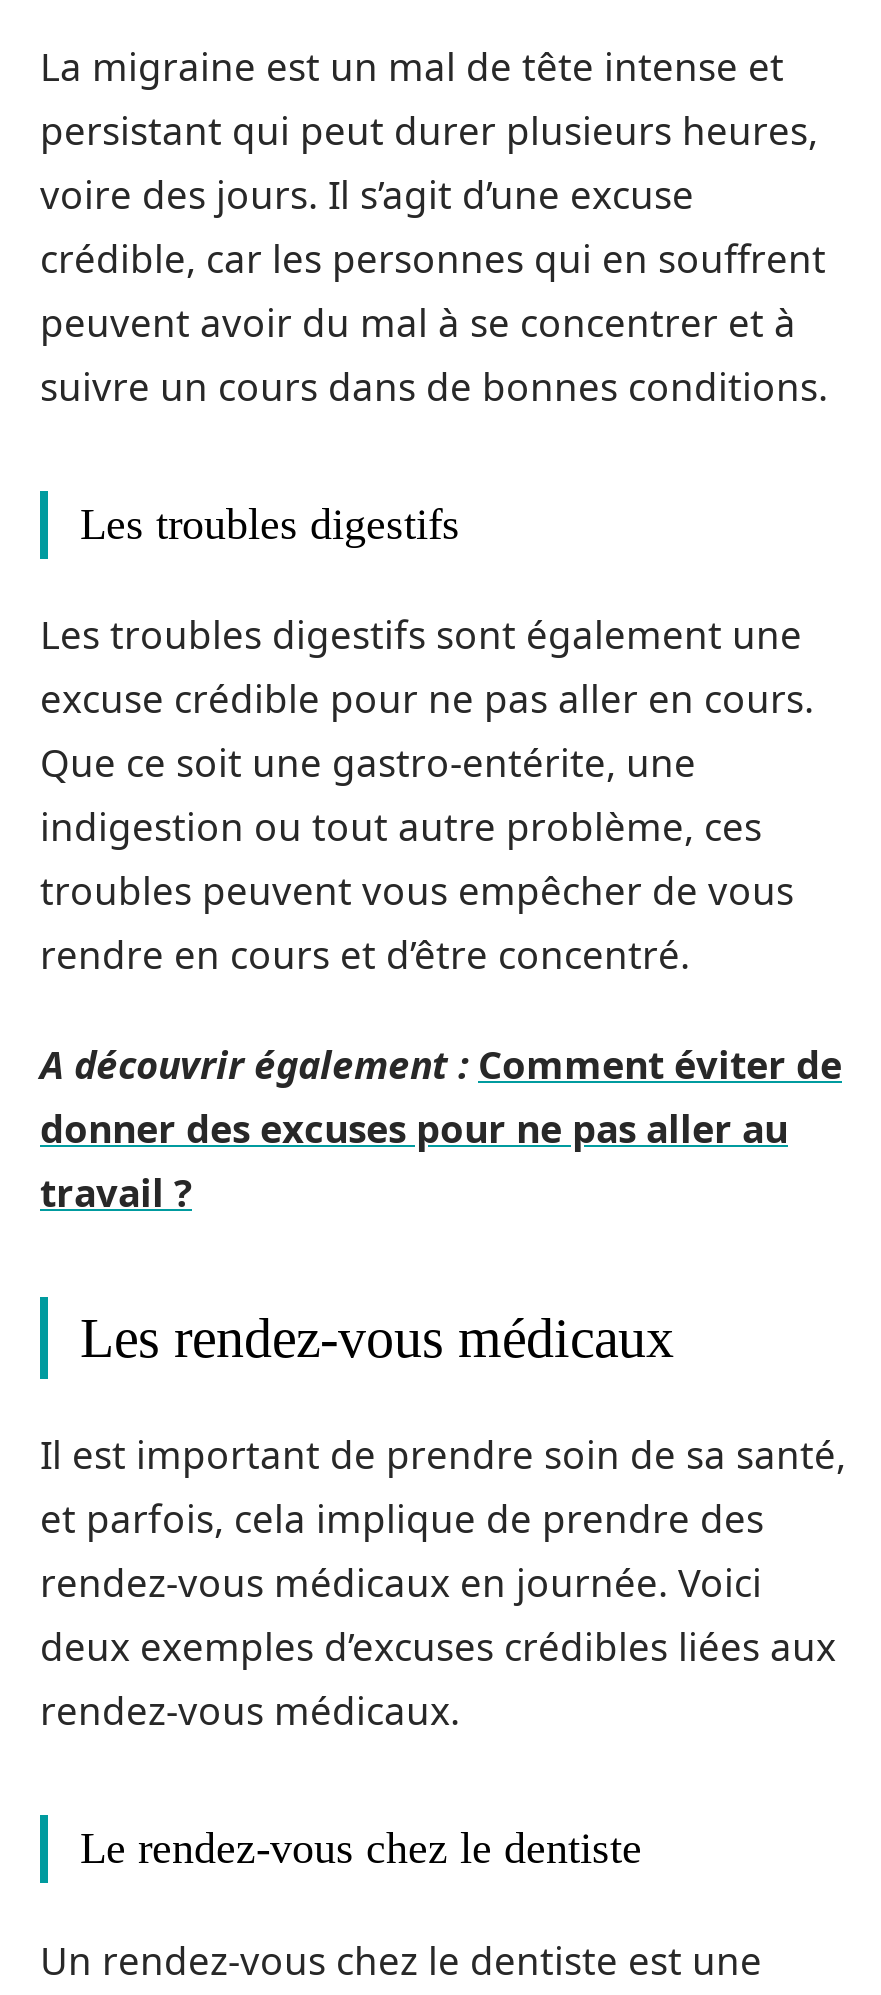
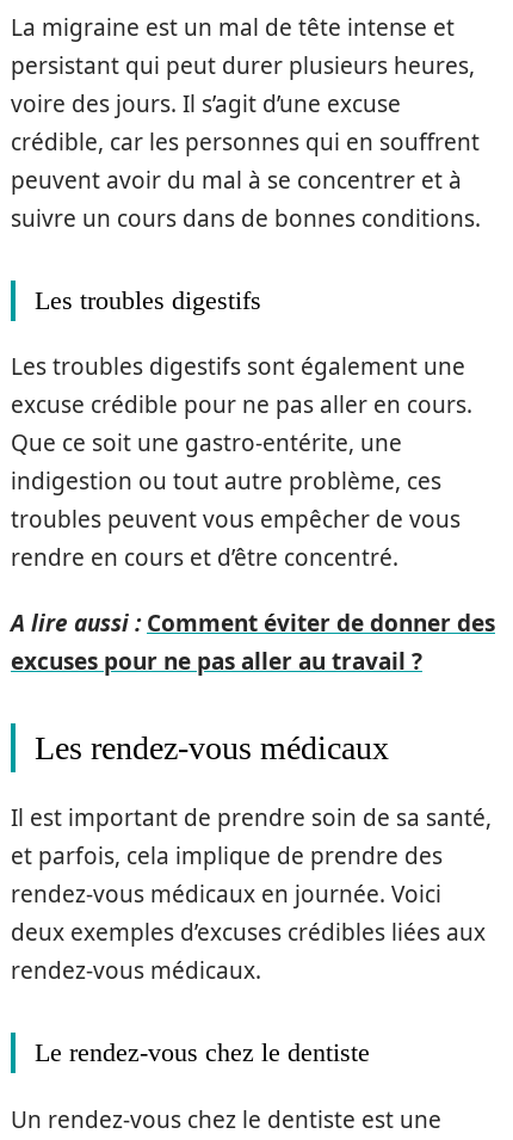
[40,1038,842,1218] A découvrir également : Comment éviter de | donner des excuses pour ne pas aller au | travail ? -> [11,607,495,676] A lire aussi : Comment éviter de donner des | excuses pour ne pas aller au travail ?

